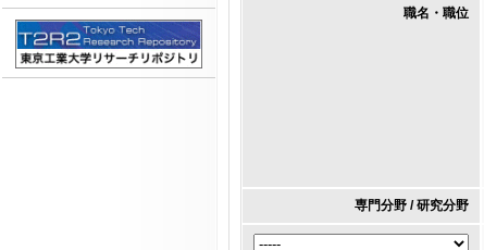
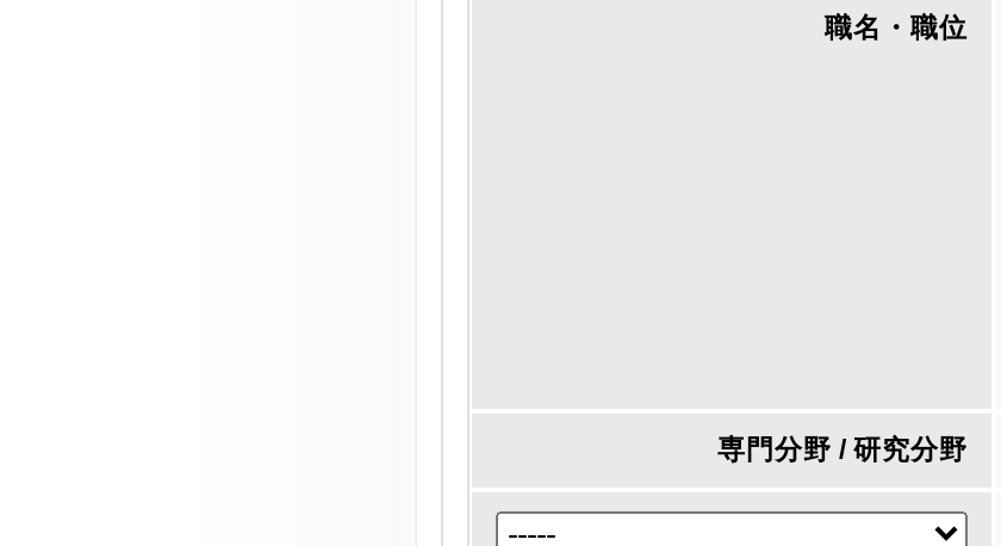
[14,18,203,70] [image] -> none

